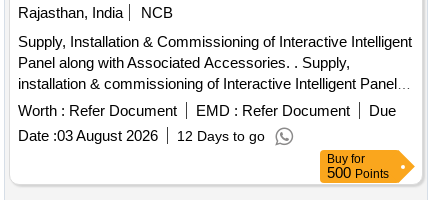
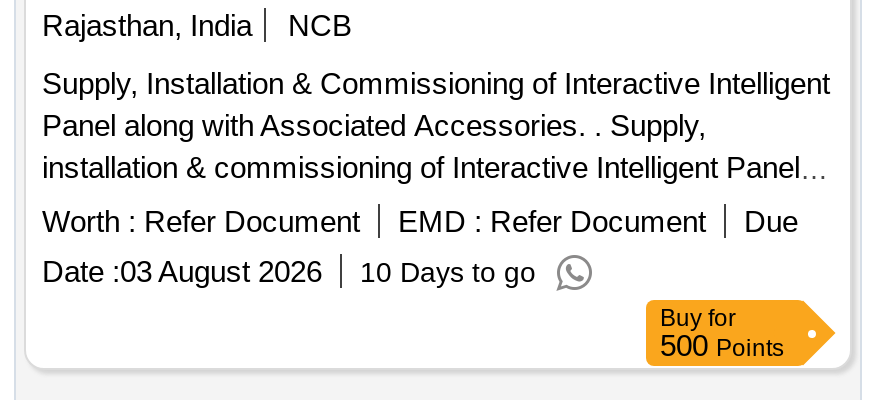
[18,127,265,144] Date : 03 August 2026 12 Days to go -> [42,254,536,288] Date : 03 August 2026 10 Days to go

